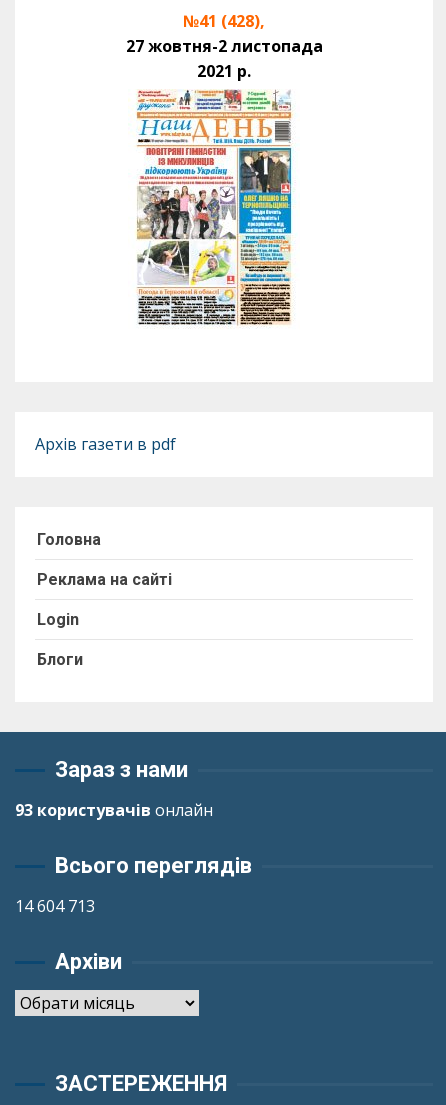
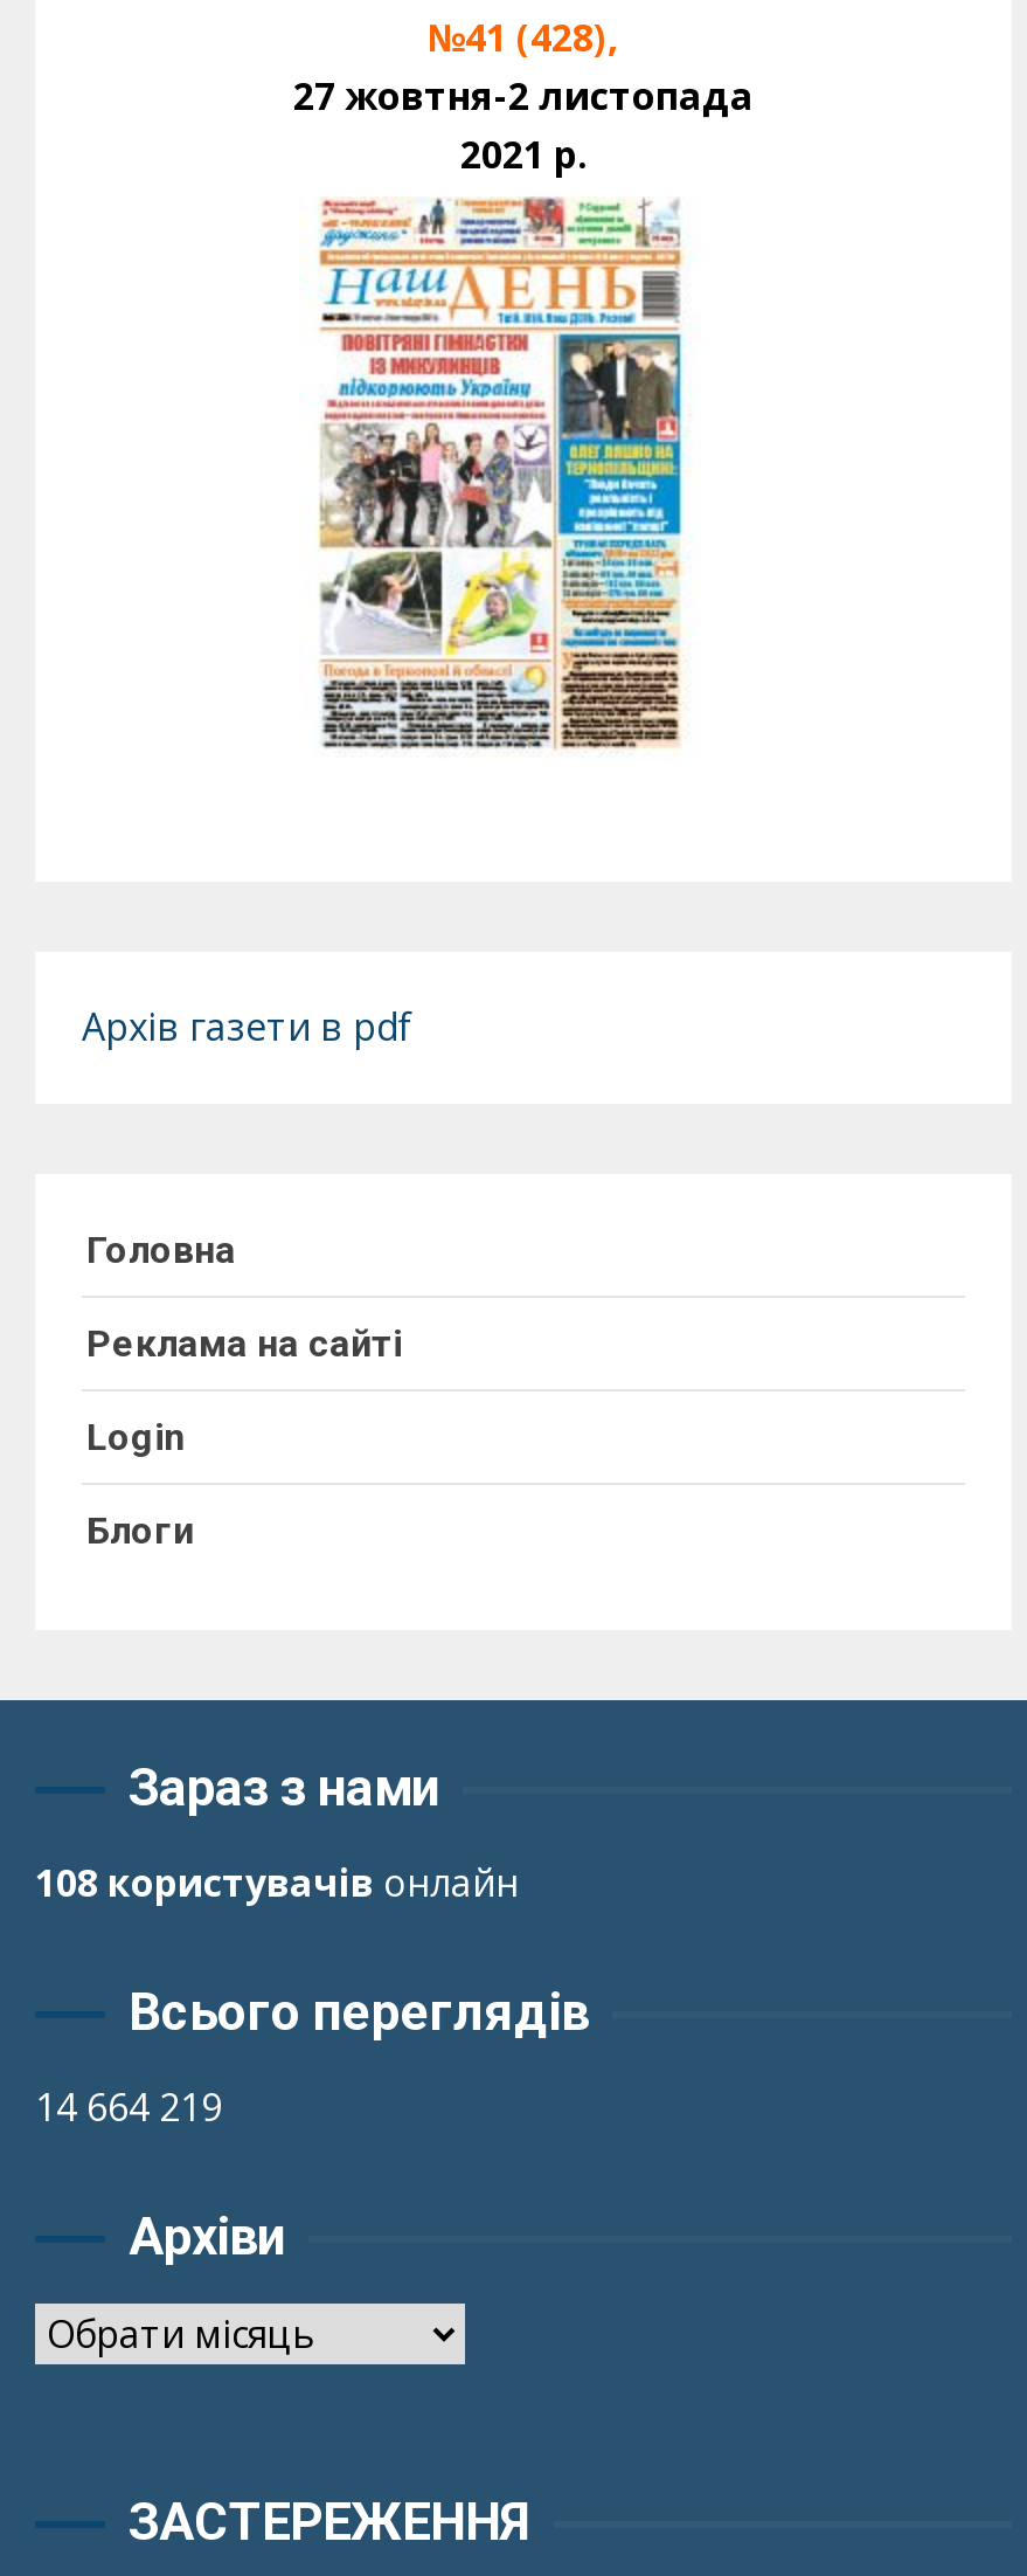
[15,799,213,821] 93 користувачів онлайн -> [35,1857,519,1908] 108 користувачів онлайн
[15,895,95,917] 14 604 713 -> [35,2081,222,2133] 14 664 219

